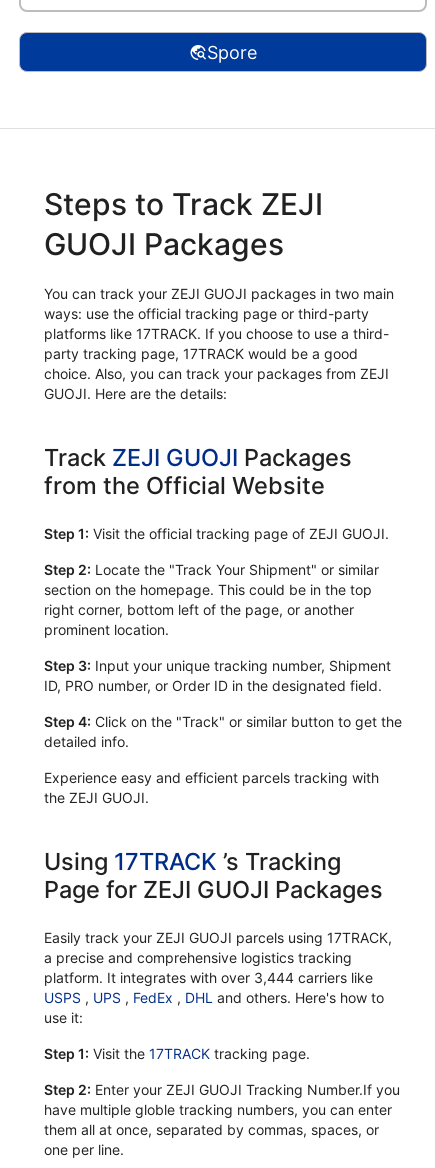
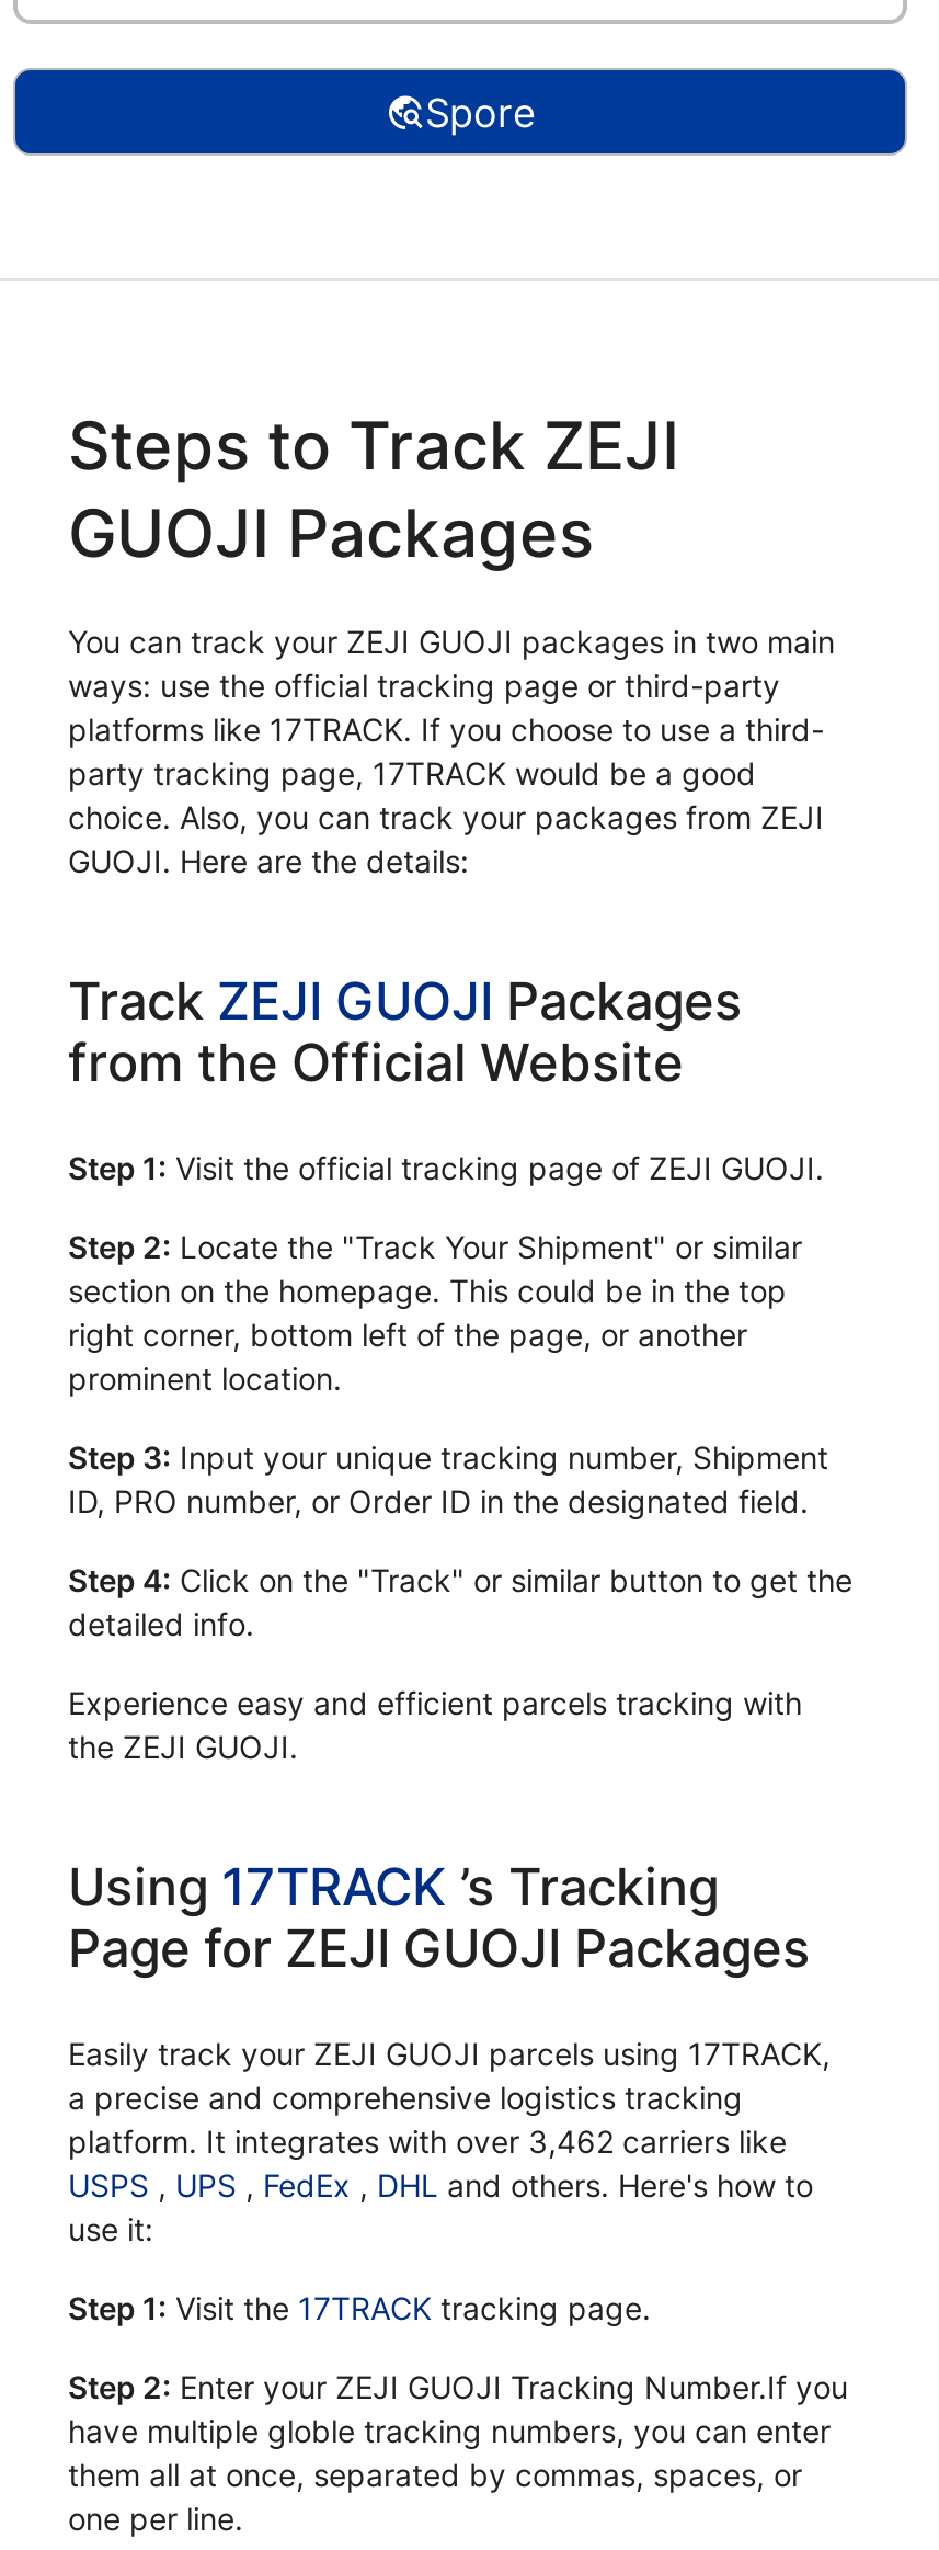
[44,969,373,986] platform. It integrates with over 3,444 carriers like -> [68,2122,787,2160] platform. It integrates with over 3,462 carriers like

